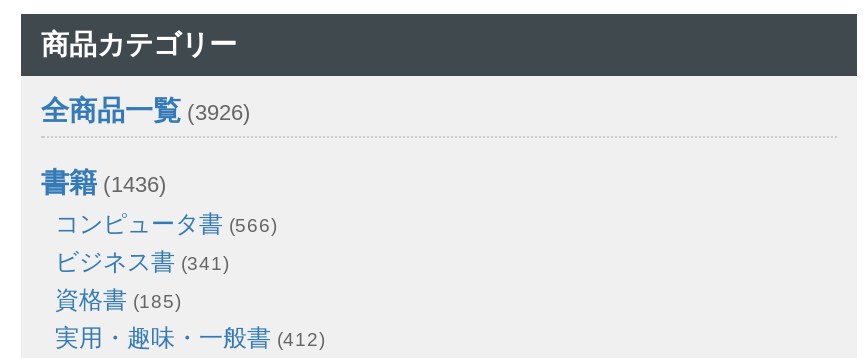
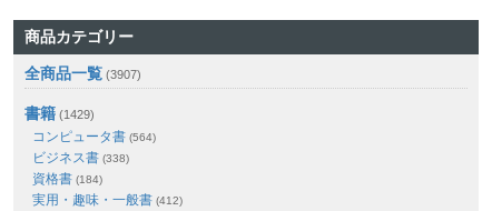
[41,94,251,126] 全商品一覧(3926) -> [24,65,141,82] 全商品一覧(3907)
[41,166,167,198] 書籍(1436) -> [24,105,95,122] 書籍(1429)
[55,210,277,238] コンピュータ書(566) -> [32,129,156,145] コンピュータ書(564)
[55,248,229,276] ビジネス書(341) -> [32,150,129,166] ビジネス書(338)
[55,286,181,314] 資格書(185) -> [32,171,102,187] 資格書(184)

